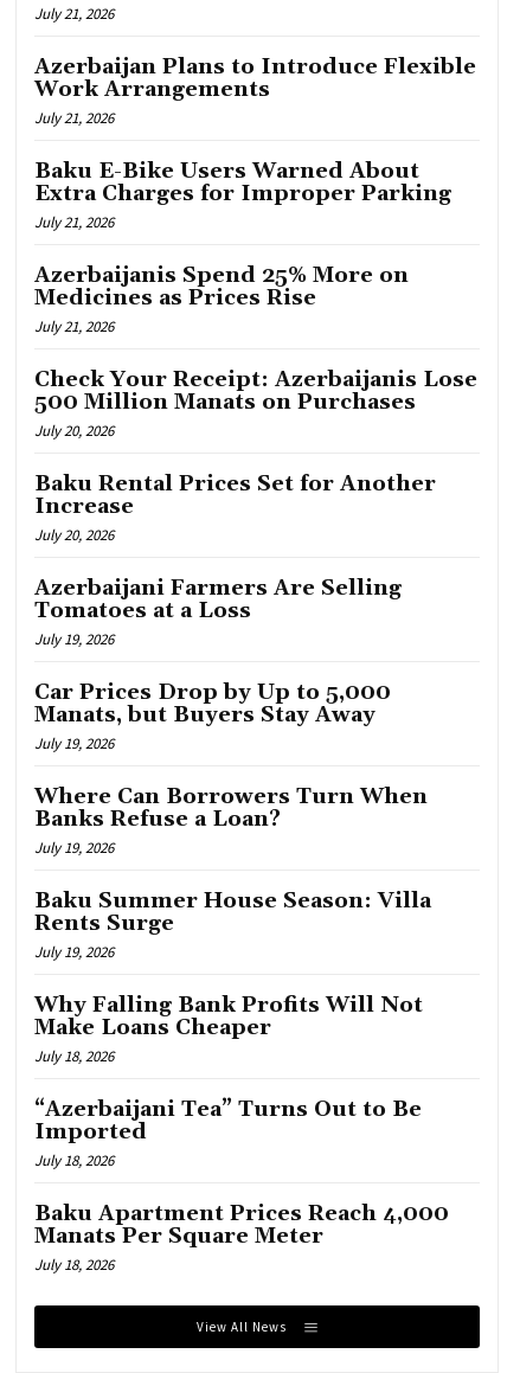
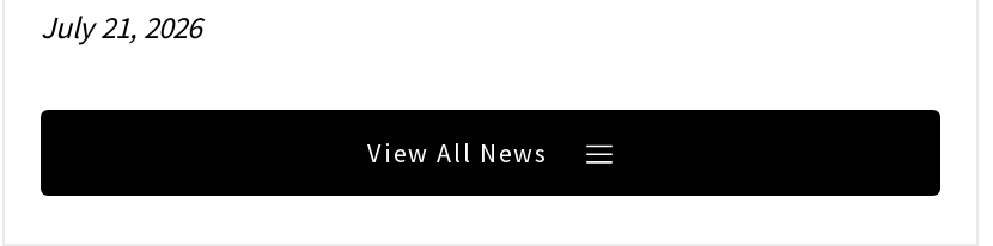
[34,53,477,1275] Azerbaijan Plans to Introduce Flexible | Work Arrangements | July 21, 2026 | Baku E-Bike Users Warned About | Extra Charges for Improper Parking | July 21, 2026 | Azerbaijanis Spend 25% More on | Medicines as Prices Rise | July 21, 2026 | Check Your Receipt: Azerbaijanis Lose | 500 Million Manats on Purchases | July 20, 2026 | Baku Rental Prices Set for Another | Increase | July 20, 2026 | Azerbaijani Farmers Are Selling | Tomatoes at a Loss | July 19, 2026 | Car Prices Drop by Up to 5,000 | Manats, but Buyers Stay Away | July 19, 2026 | Where Can Borrowers Turn When | Banks Refuse a Loan? | July 19, 2026 | Baku Summer House Season: Villa | Rents Surge | July 19, 2026 | Why Falling Bank Profits Will Not | Make Loans Cheaper | July 18, 2026 | “Azerbaijani Tea” Turns Out to Be | Imported | July 18, 2026 | Baku Apartment Prices Reach 4,000 | Manats Per Square Meter | July 18, 2026 -> none

